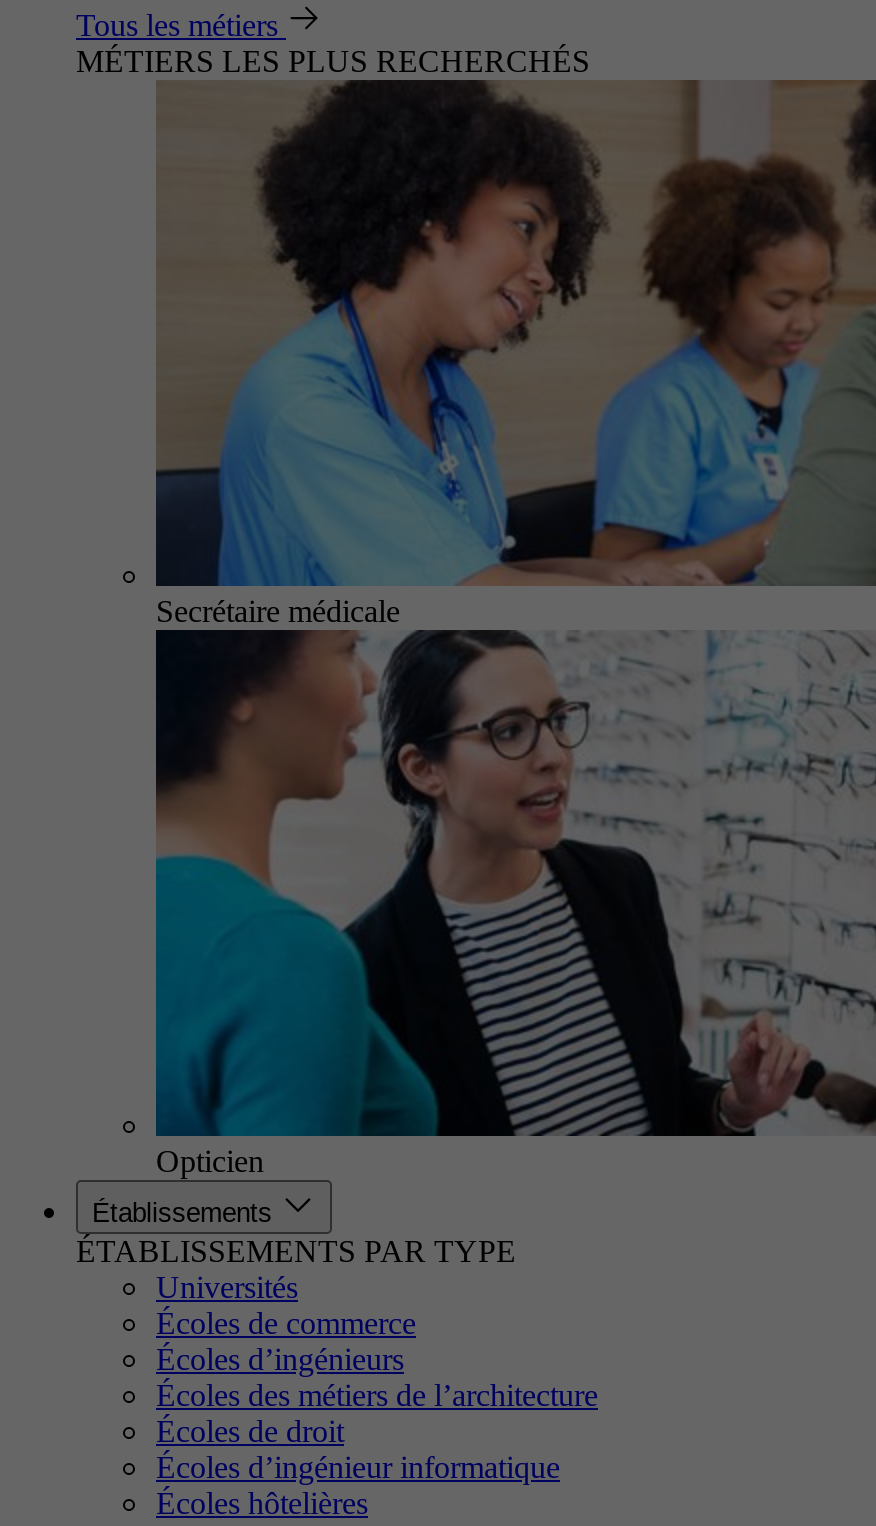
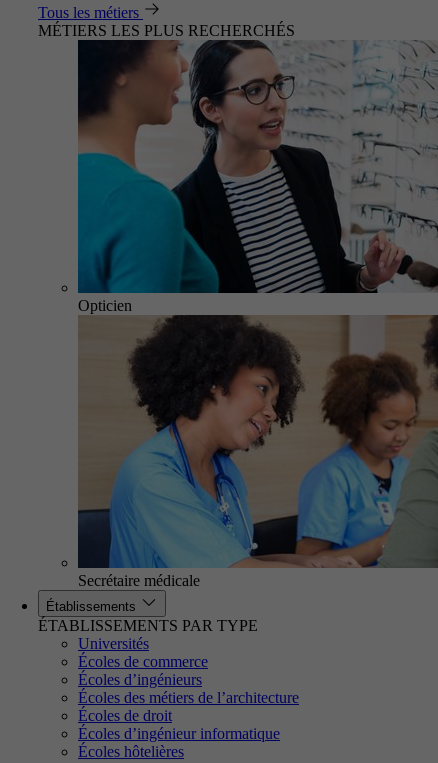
moved [154,78,870,628] -> [77,314,435,589]: [image] | Secrétaire médicale
moved [156,628,876,1178] -> [78,39,438,314]: [image] | Opticien

